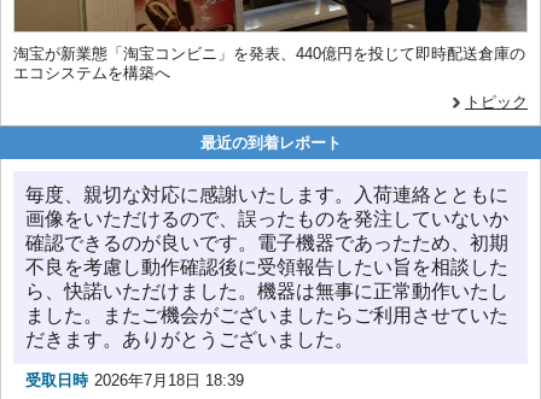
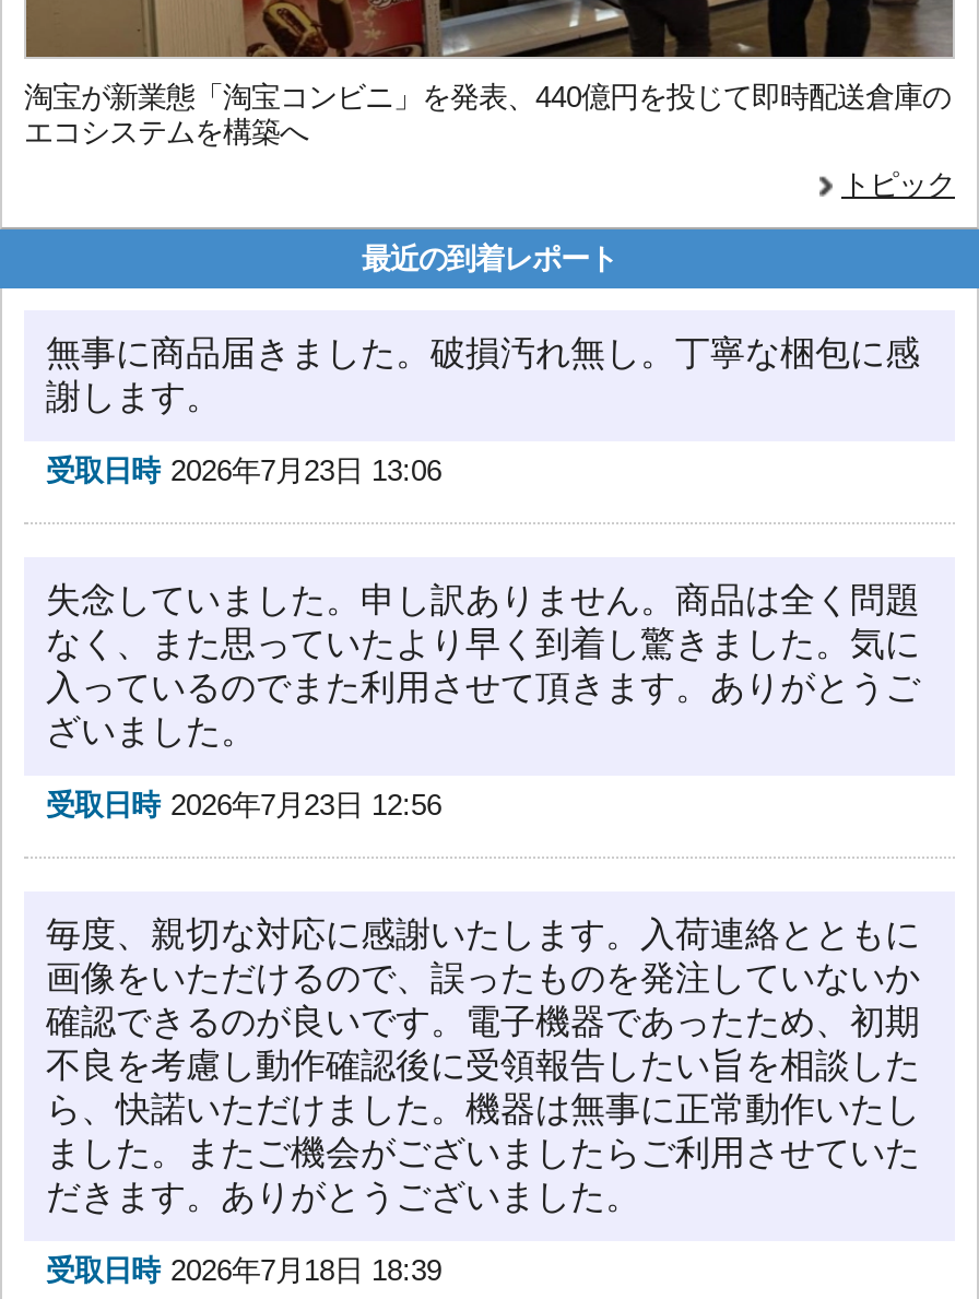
none -> [46,335,920,488] 無事に商品届きました。破損汚れ無し。丁寧な梱包に感 | 謝します。 | 受取日時 2026年7月23日 13:06
none -> [46,582,920,823] 失念していました。申し訳ありません。商品は全く問題 | なく、また思っていたより早く到着し驚きました。気に | 入っているのでまた利用させて頂きます。ありがとうご | ざいました。 | 受取日時 2026年7月23日 12:56

